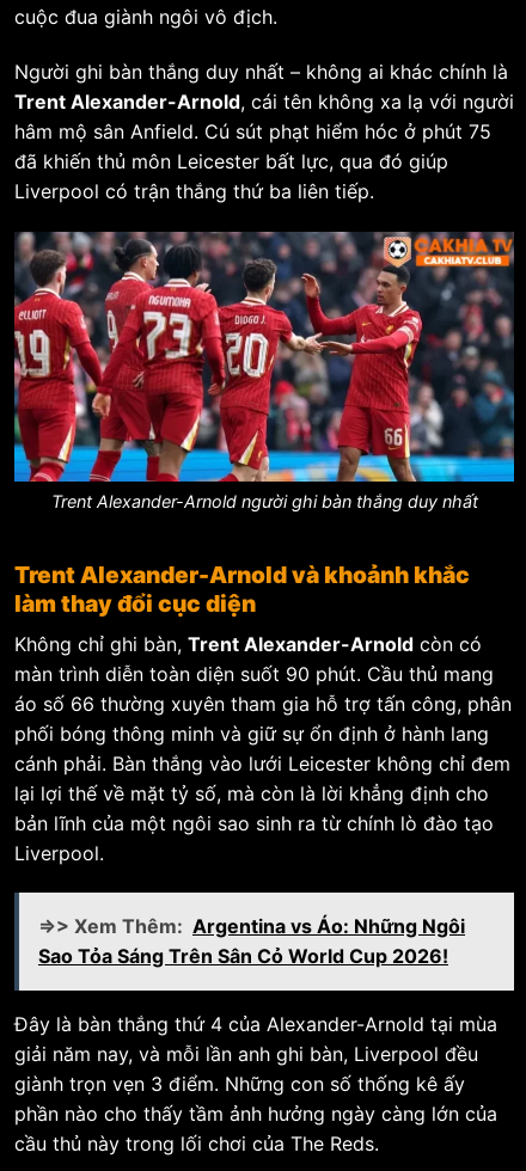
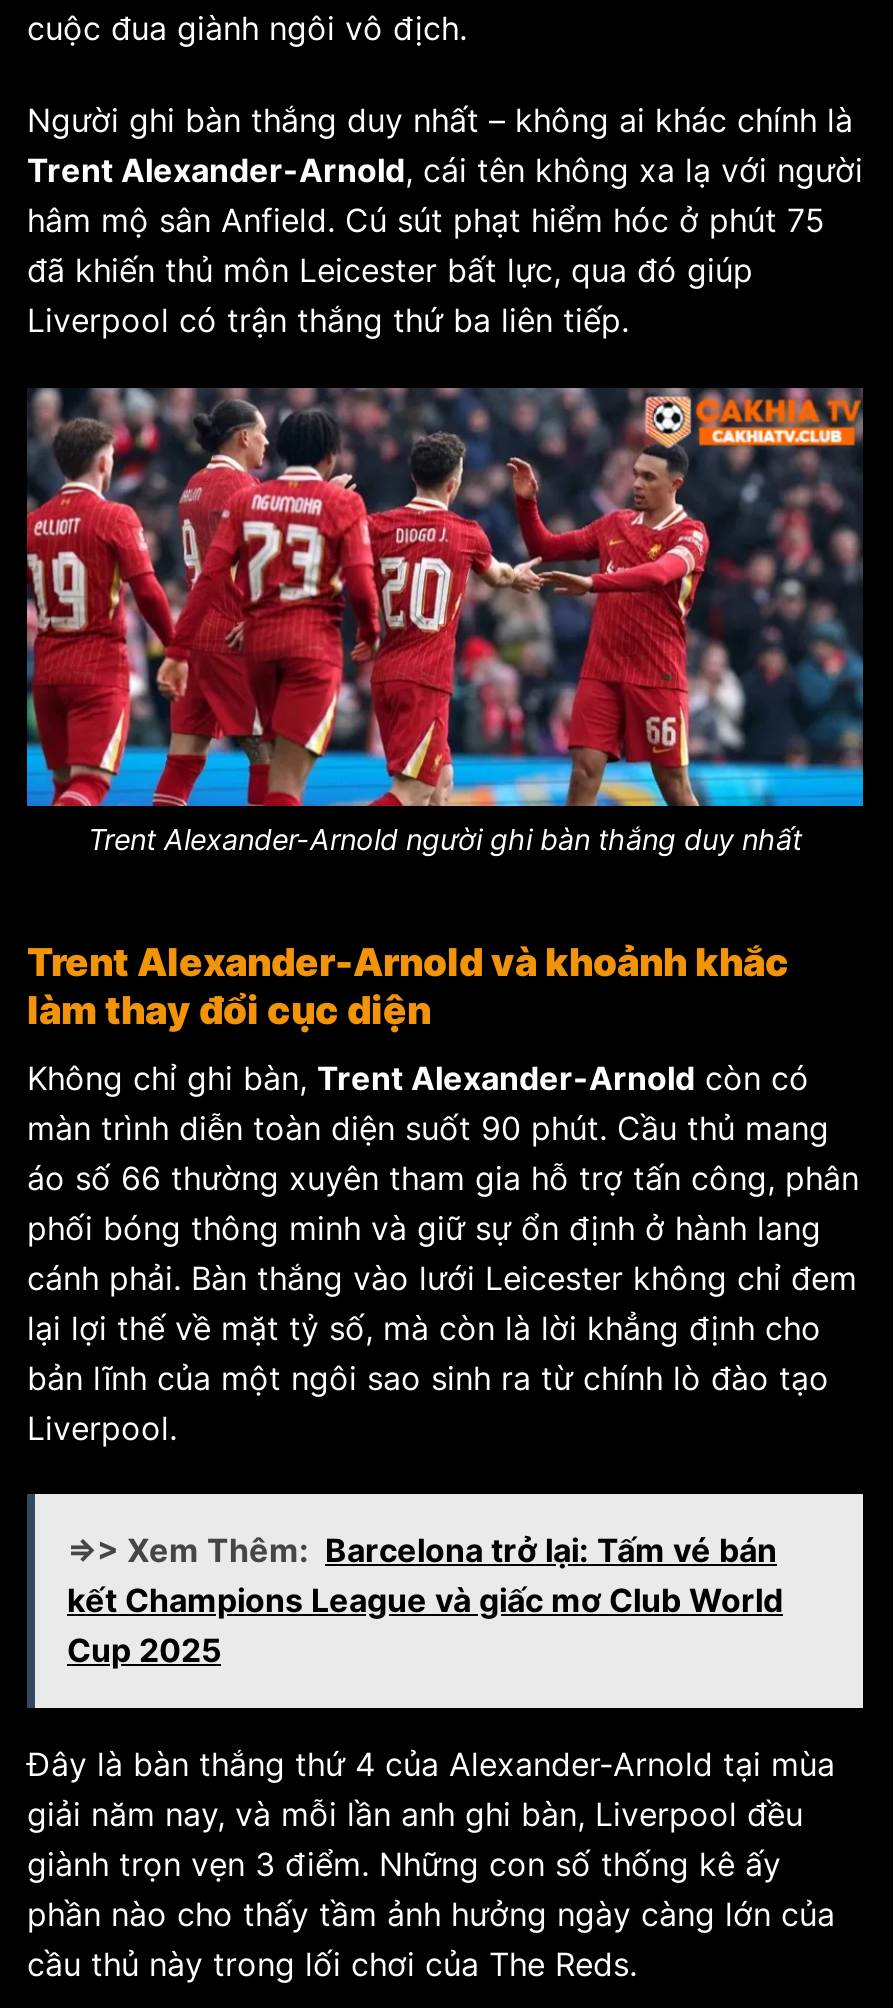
[38,915,465,968] =>> Xem Thêm: Argentina vs Áo: Những Ngôi | Sao Tỏa Sáng Trên Sân Cỏ World Cup 2026! -> [67,1531,783,1671] =>> Xem Thêm: Barcelona trở lại: Tấm vé bán | kết Champions League và giấc mơ Club World | Cup 2025

